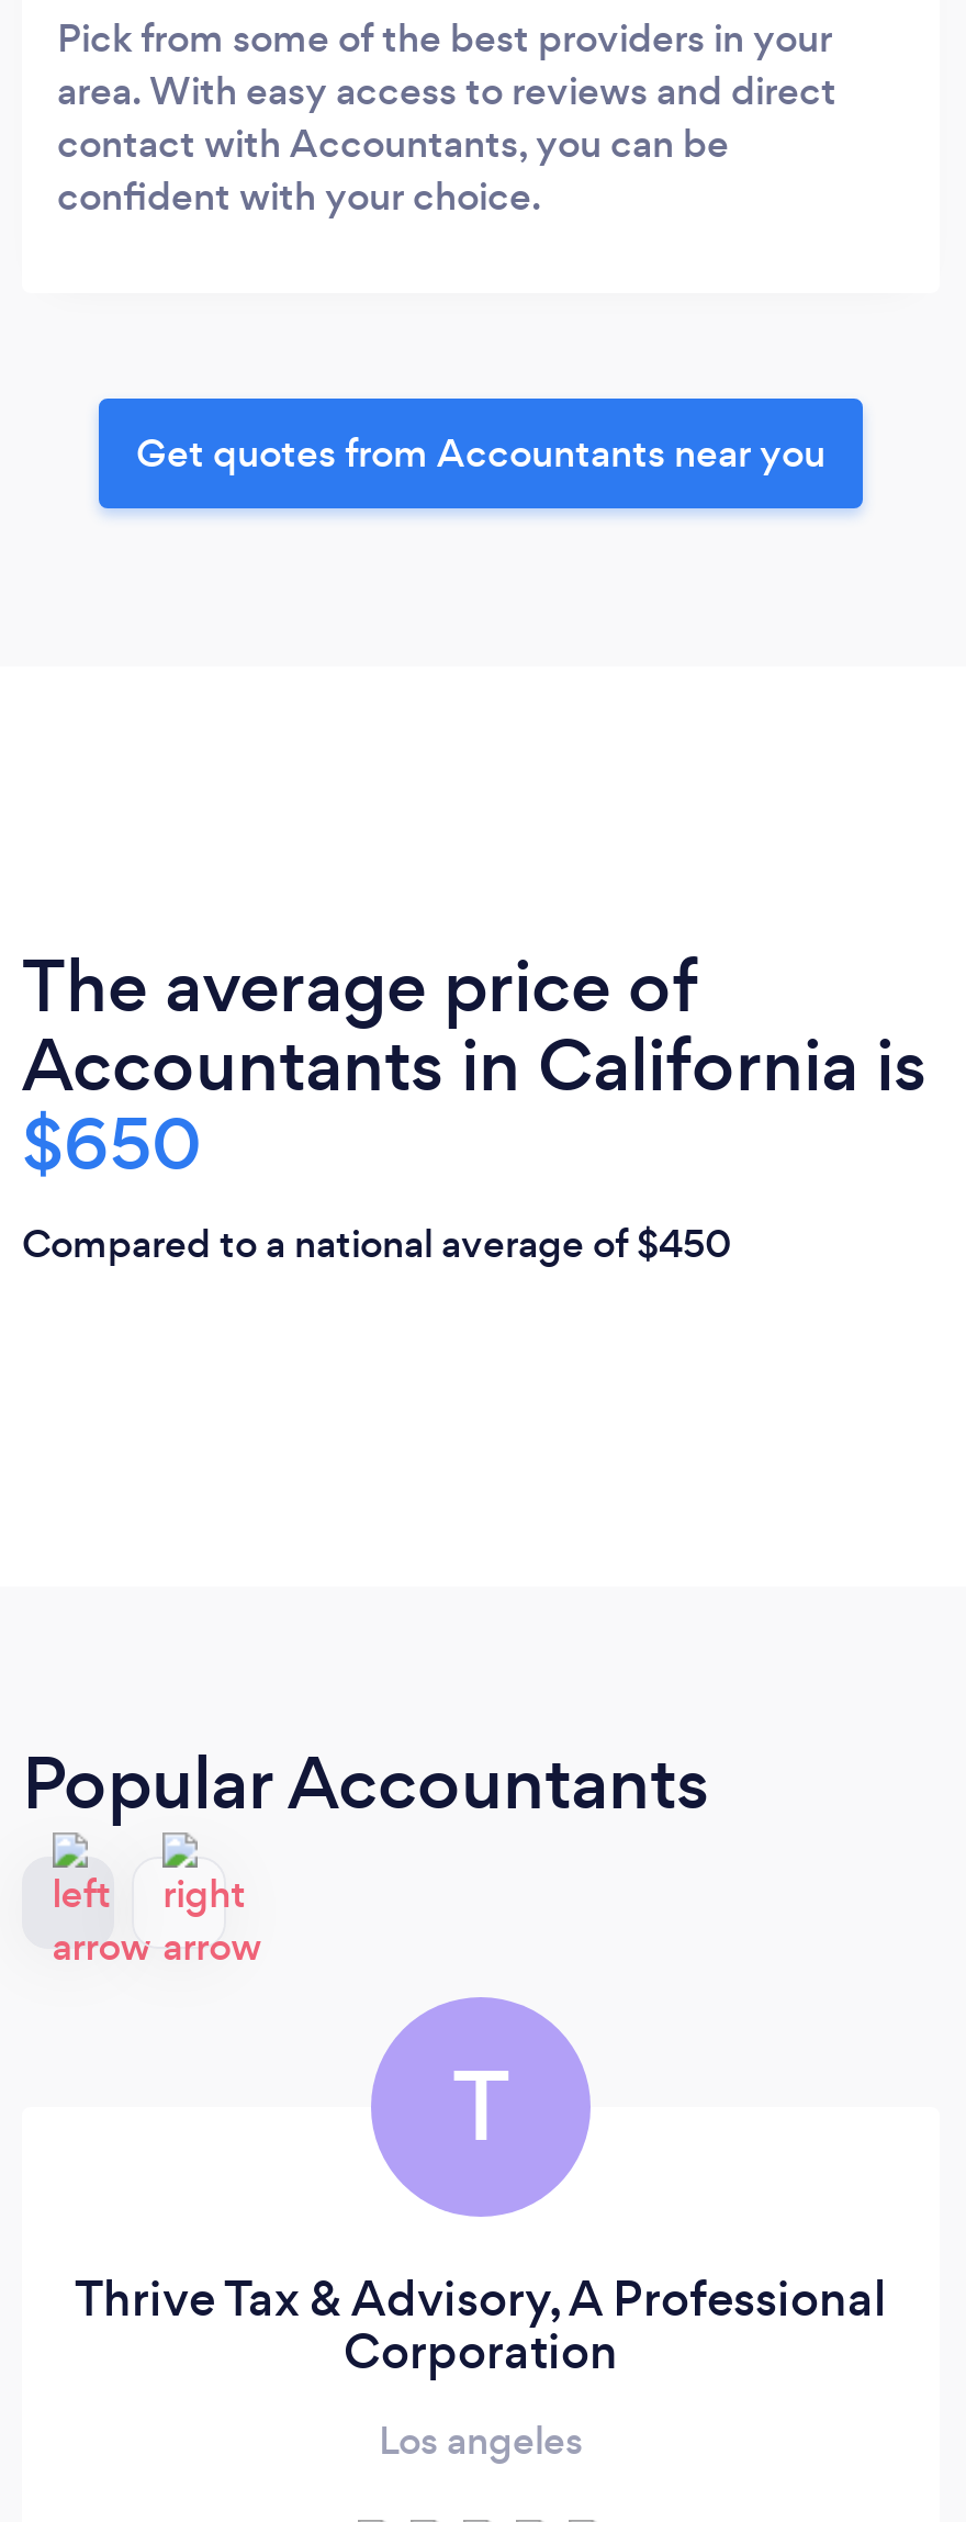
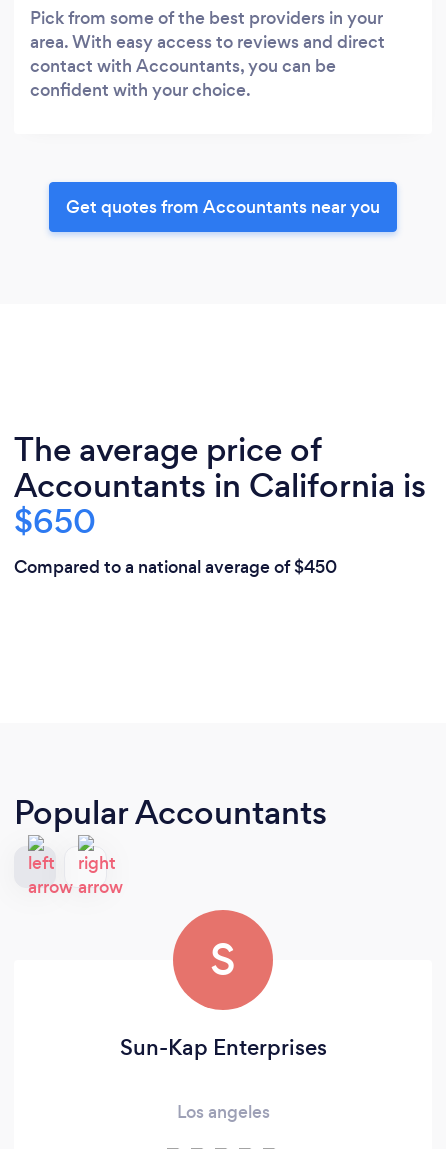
[452,2041,509,2173] T -> [210,930,236,990] S
[75,2265,887,2386] Thrive Tax & Advisory, A Professional | Corporation -> [119,1032,326,1063] Sun-Kap Enterprises

